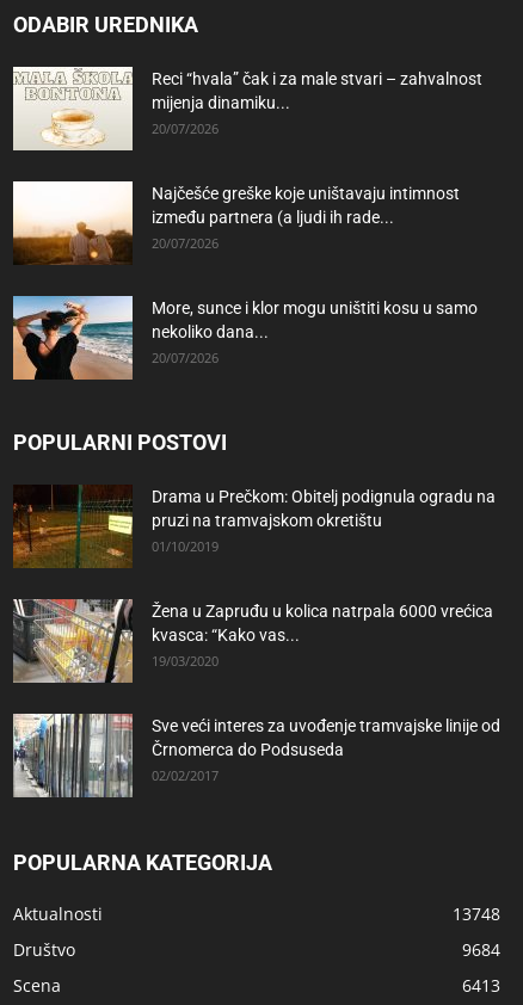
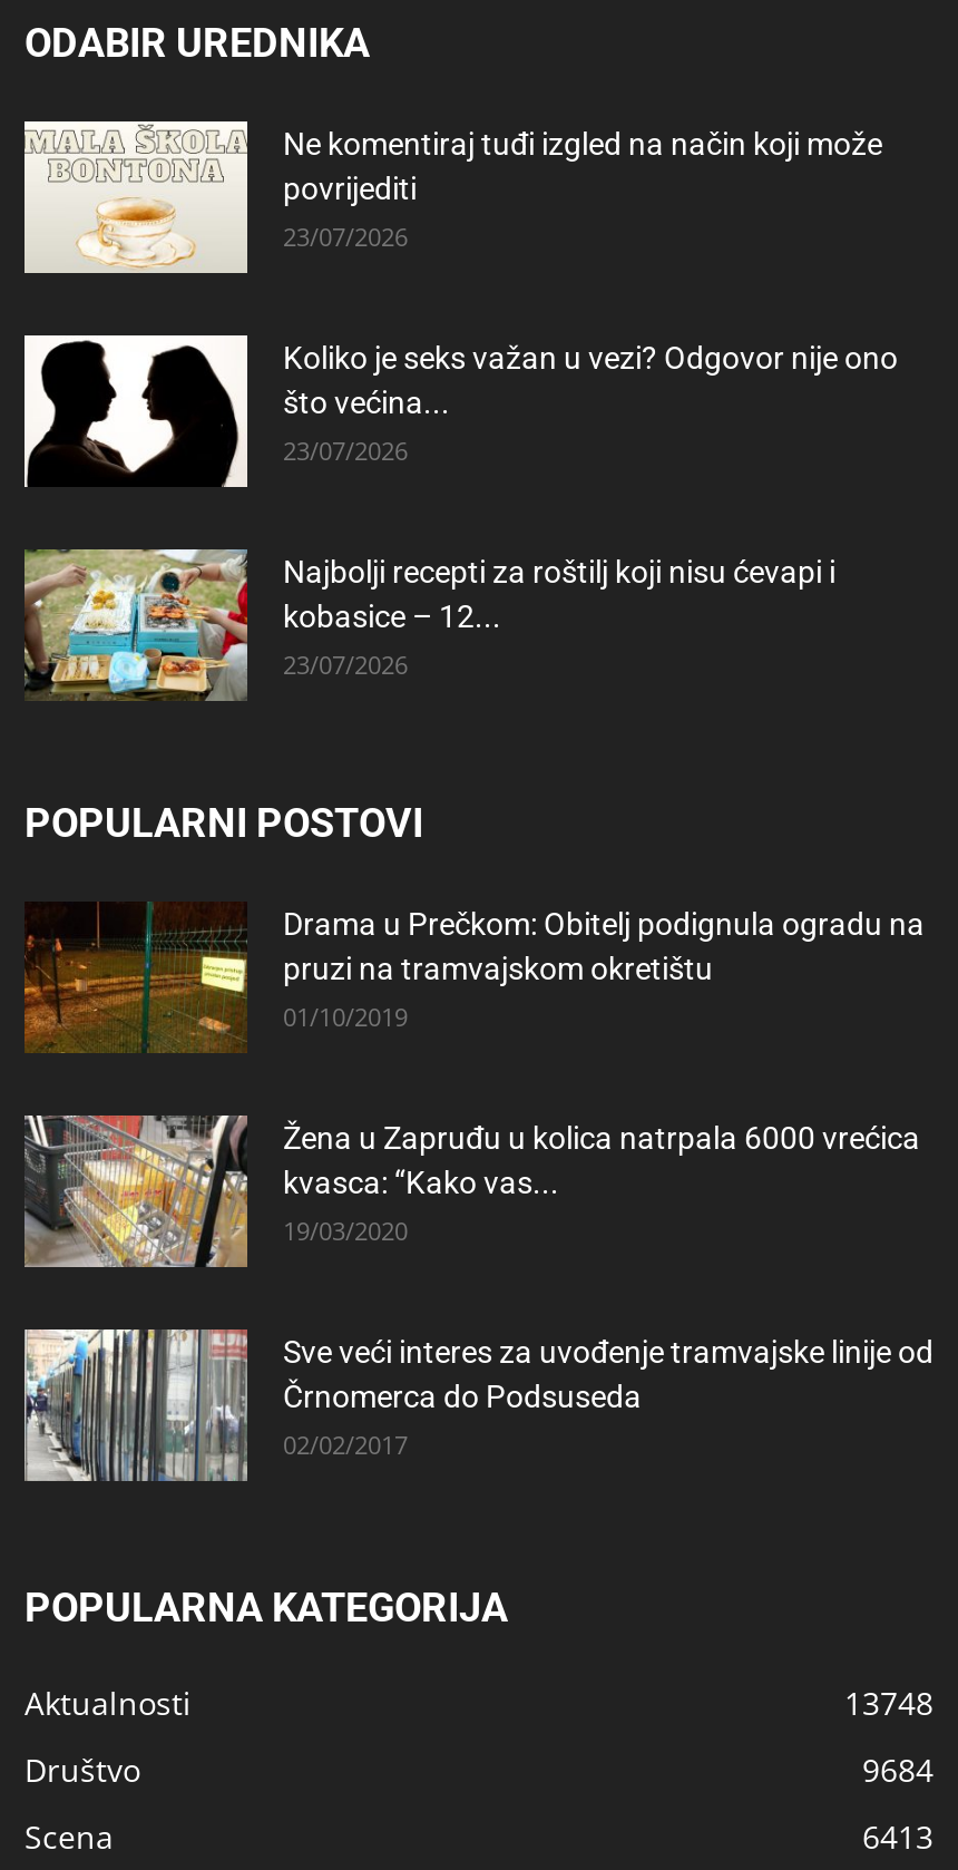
[152,69,482,137] Reci “hvala” čak i za male stvari – zahvalnost | mijenja dinamiku... | 20/07/2026 -> [283,125,882,252] Ne komentiraj tuđi izgled na način koji može | povrijediti | 23/07/2026
[12,183,460,265] [image] | Najčešće greške koje uništavaju intimnost | između partnera (a ljudi ih rade... | 20/07/2026 -> [22,339,898,489] [image] | Koliko je seks važan u vezi? Odgovor nije ono | što većina... | 23/07/2026
[12,295,478,381] [image] | More, sunce i klor mogu uništiti kosu u samo | nekoliko dana... | 20/07/2026 -> [25,549,835,705] [image] | Najbolji recepti za roštilj koji nisu ćevapi i | kobasice – 12... | 23/07/2026

